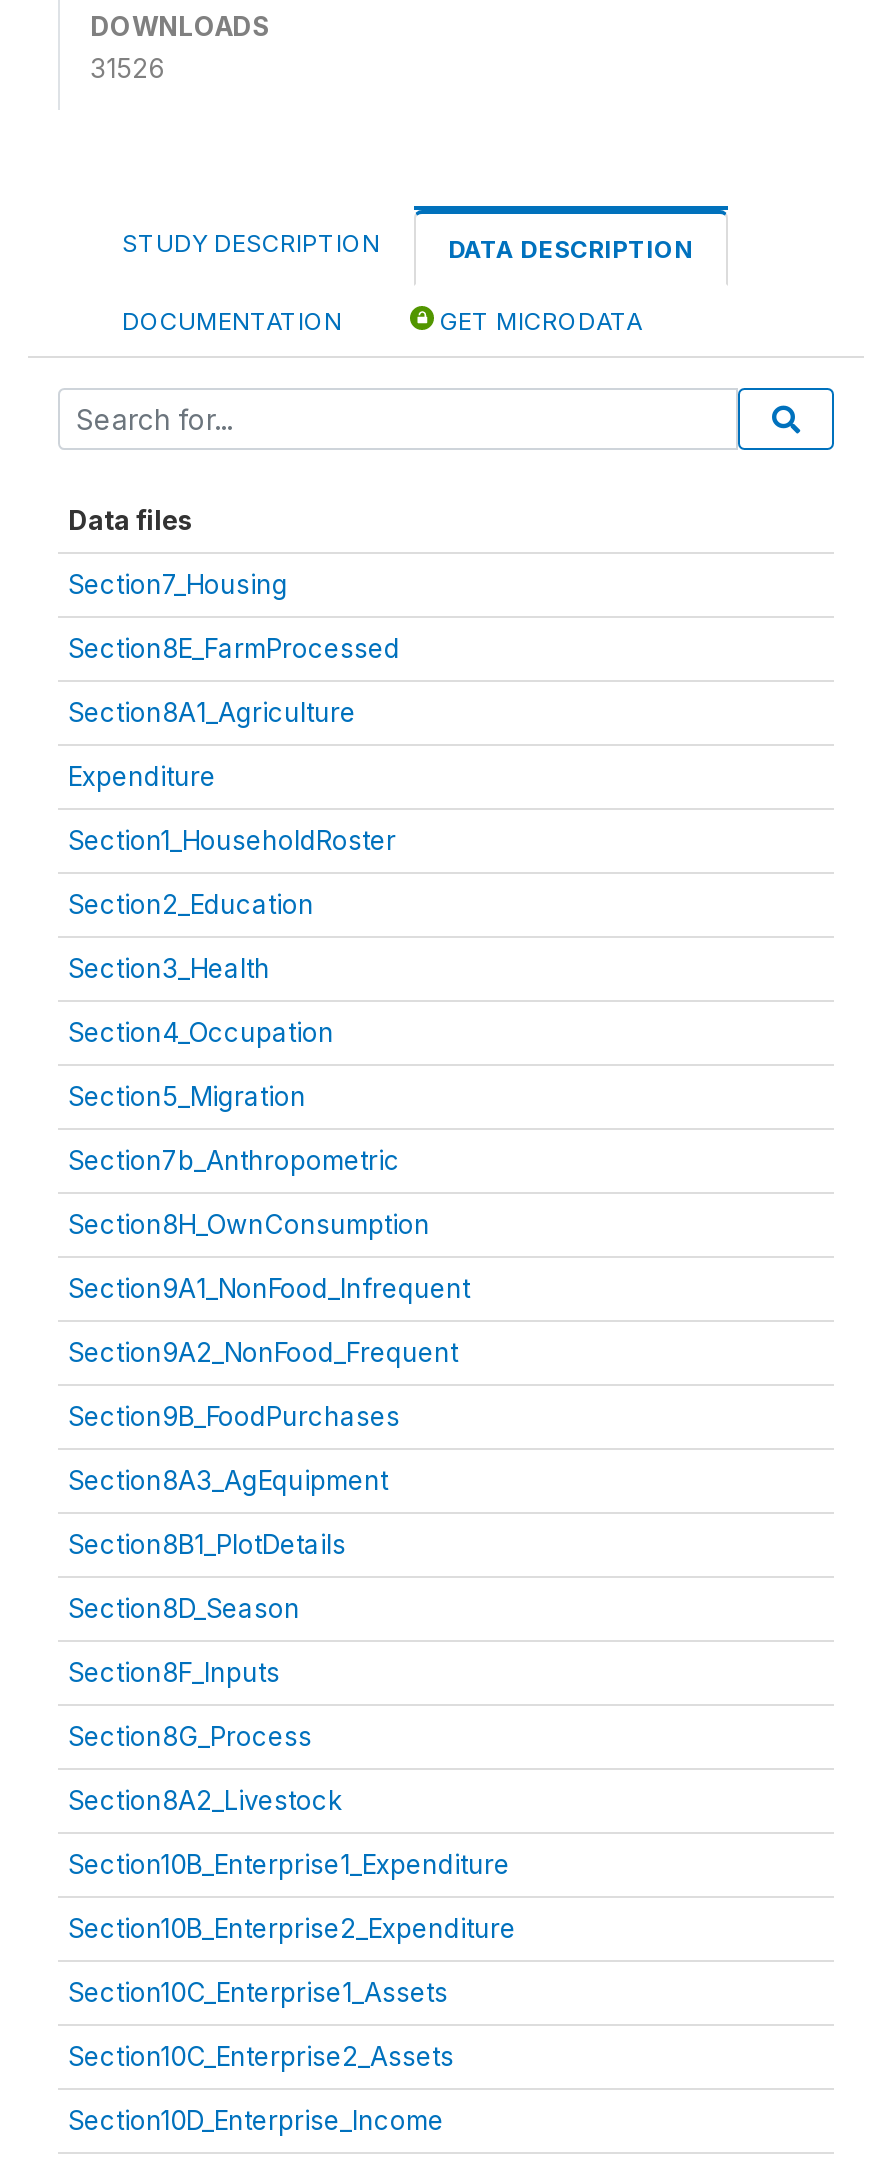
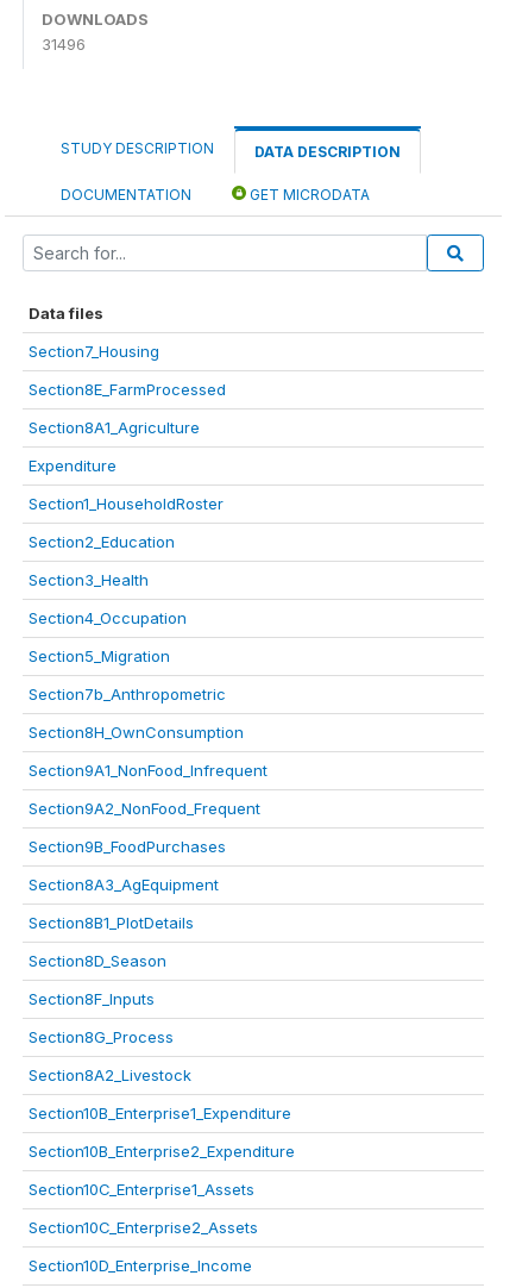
[90,51,164,83] 31526 -> [42,34,86,53] 31496

